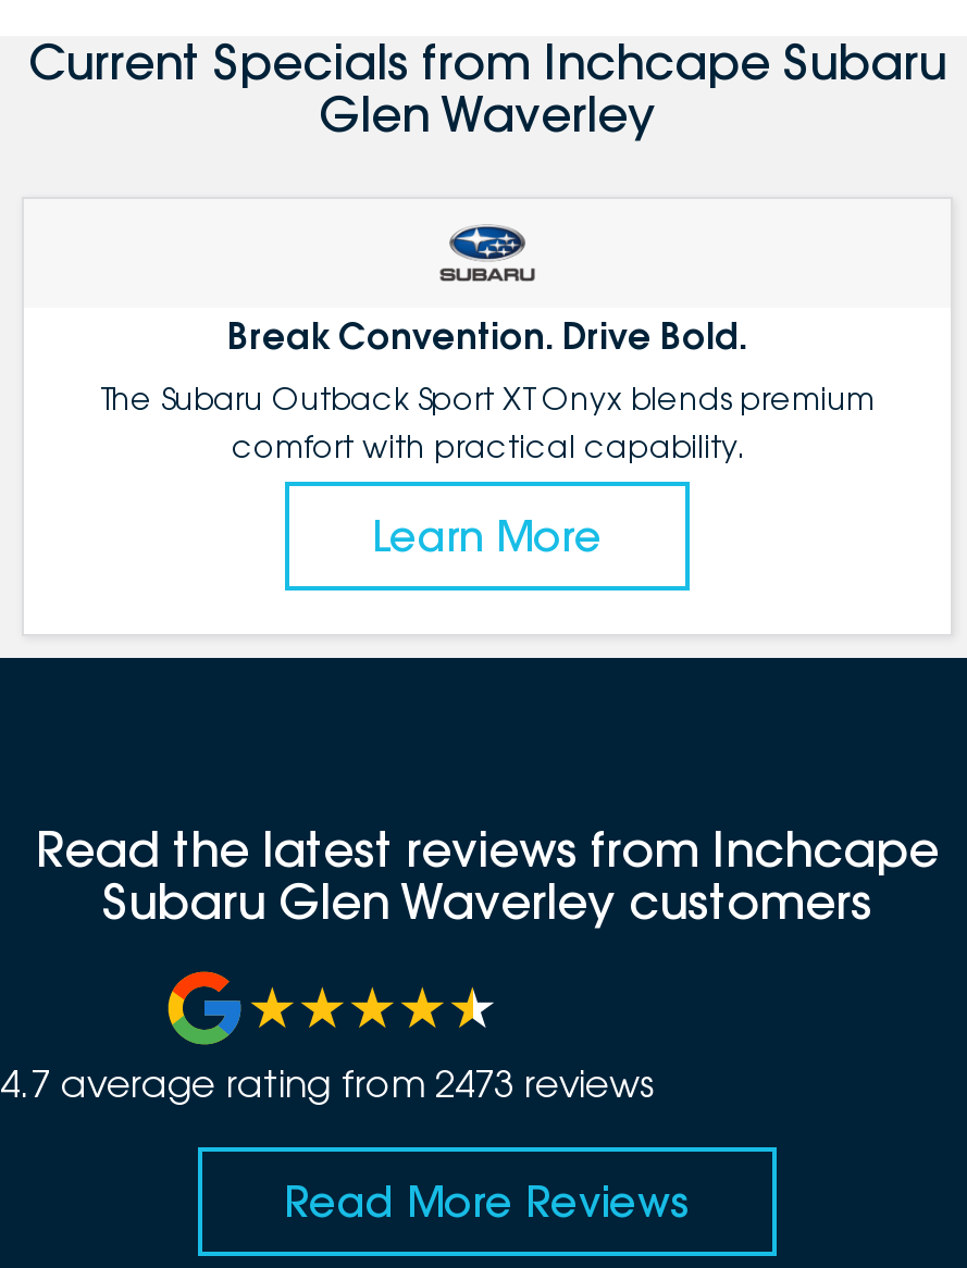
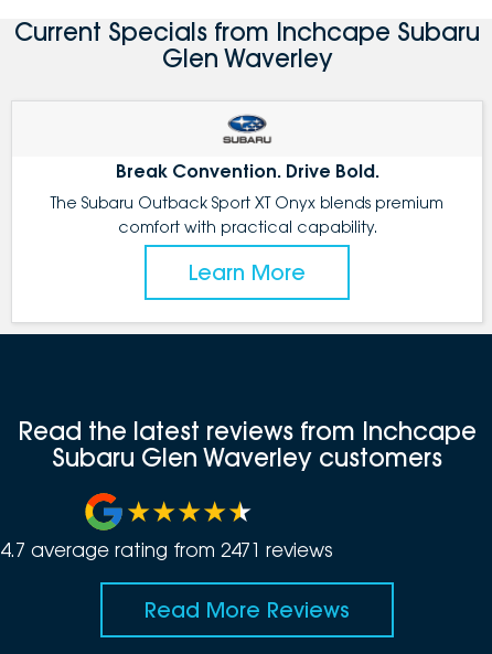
[0,1061,657,1106] 4.7 average rating from 2473 reviews -> [0,538,333,562] 4.7 average rating from 2471 reviews

